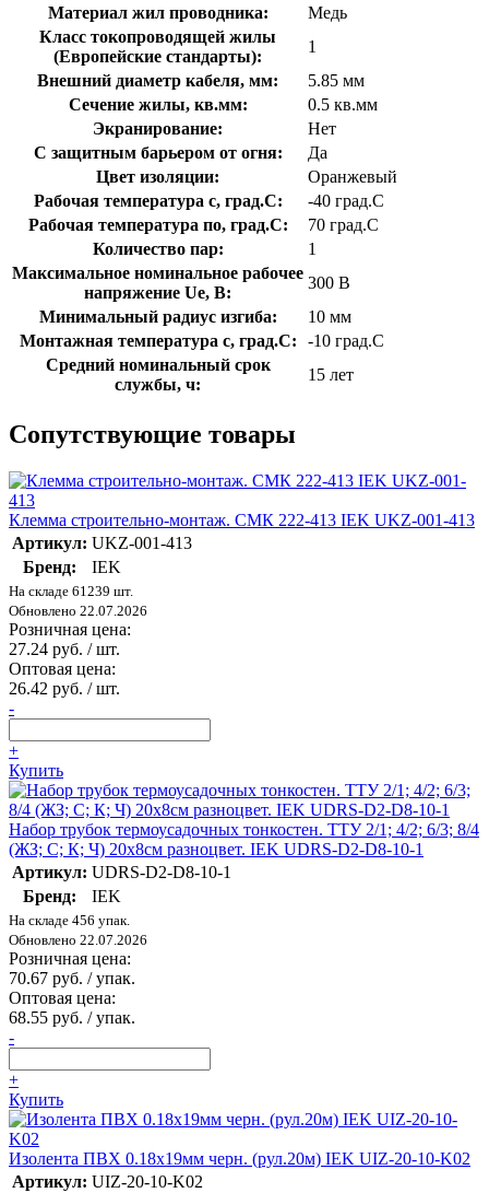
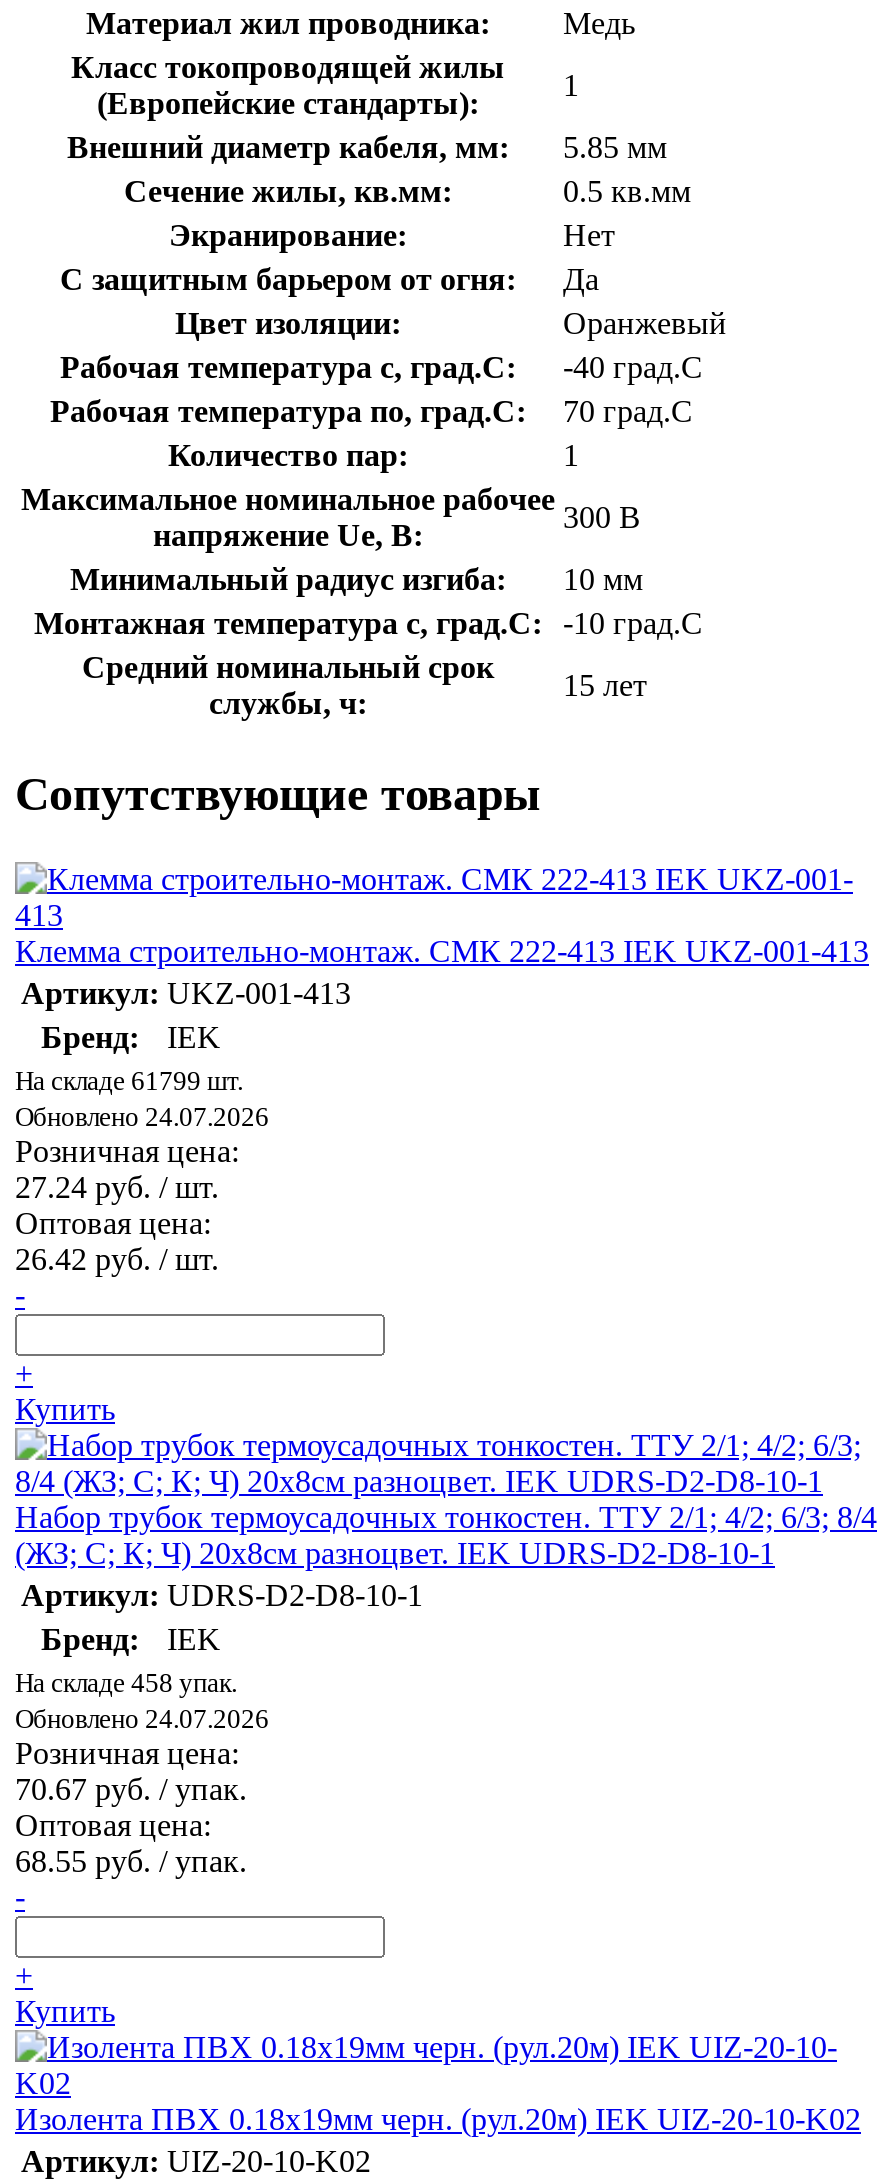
[9,583,133,599] На складе 61239 шт. -> [15,1065,243,1095] На складе 61799 шт.
[9,602,147,619] Обновлено 22.07.2026 -> [15,1101,269,1131] Обновлено 24.07.2026
[9,912,130,928] На складе 456 упак. -> [15,1667,237,1697] На складе 458 упак.
[9,931,147,948] Обновлено 22.07.2026 -> [15,1703,269,1733] Обновлено 24.07.2026

